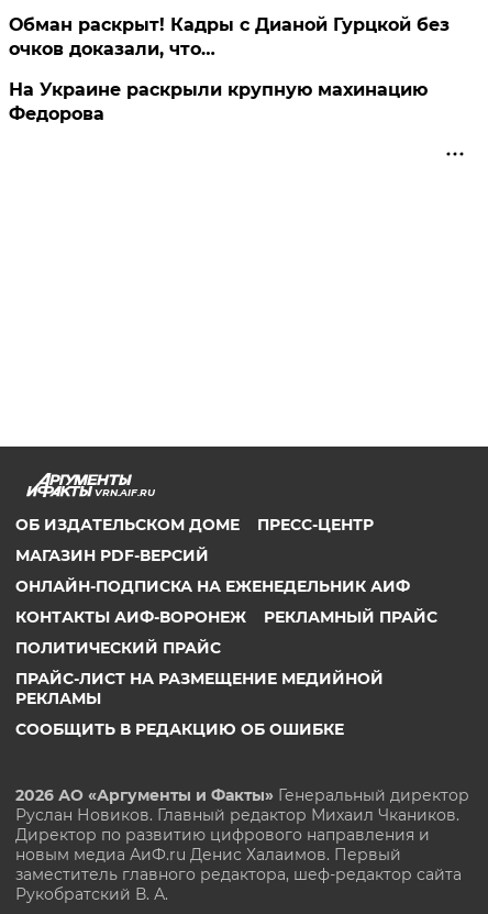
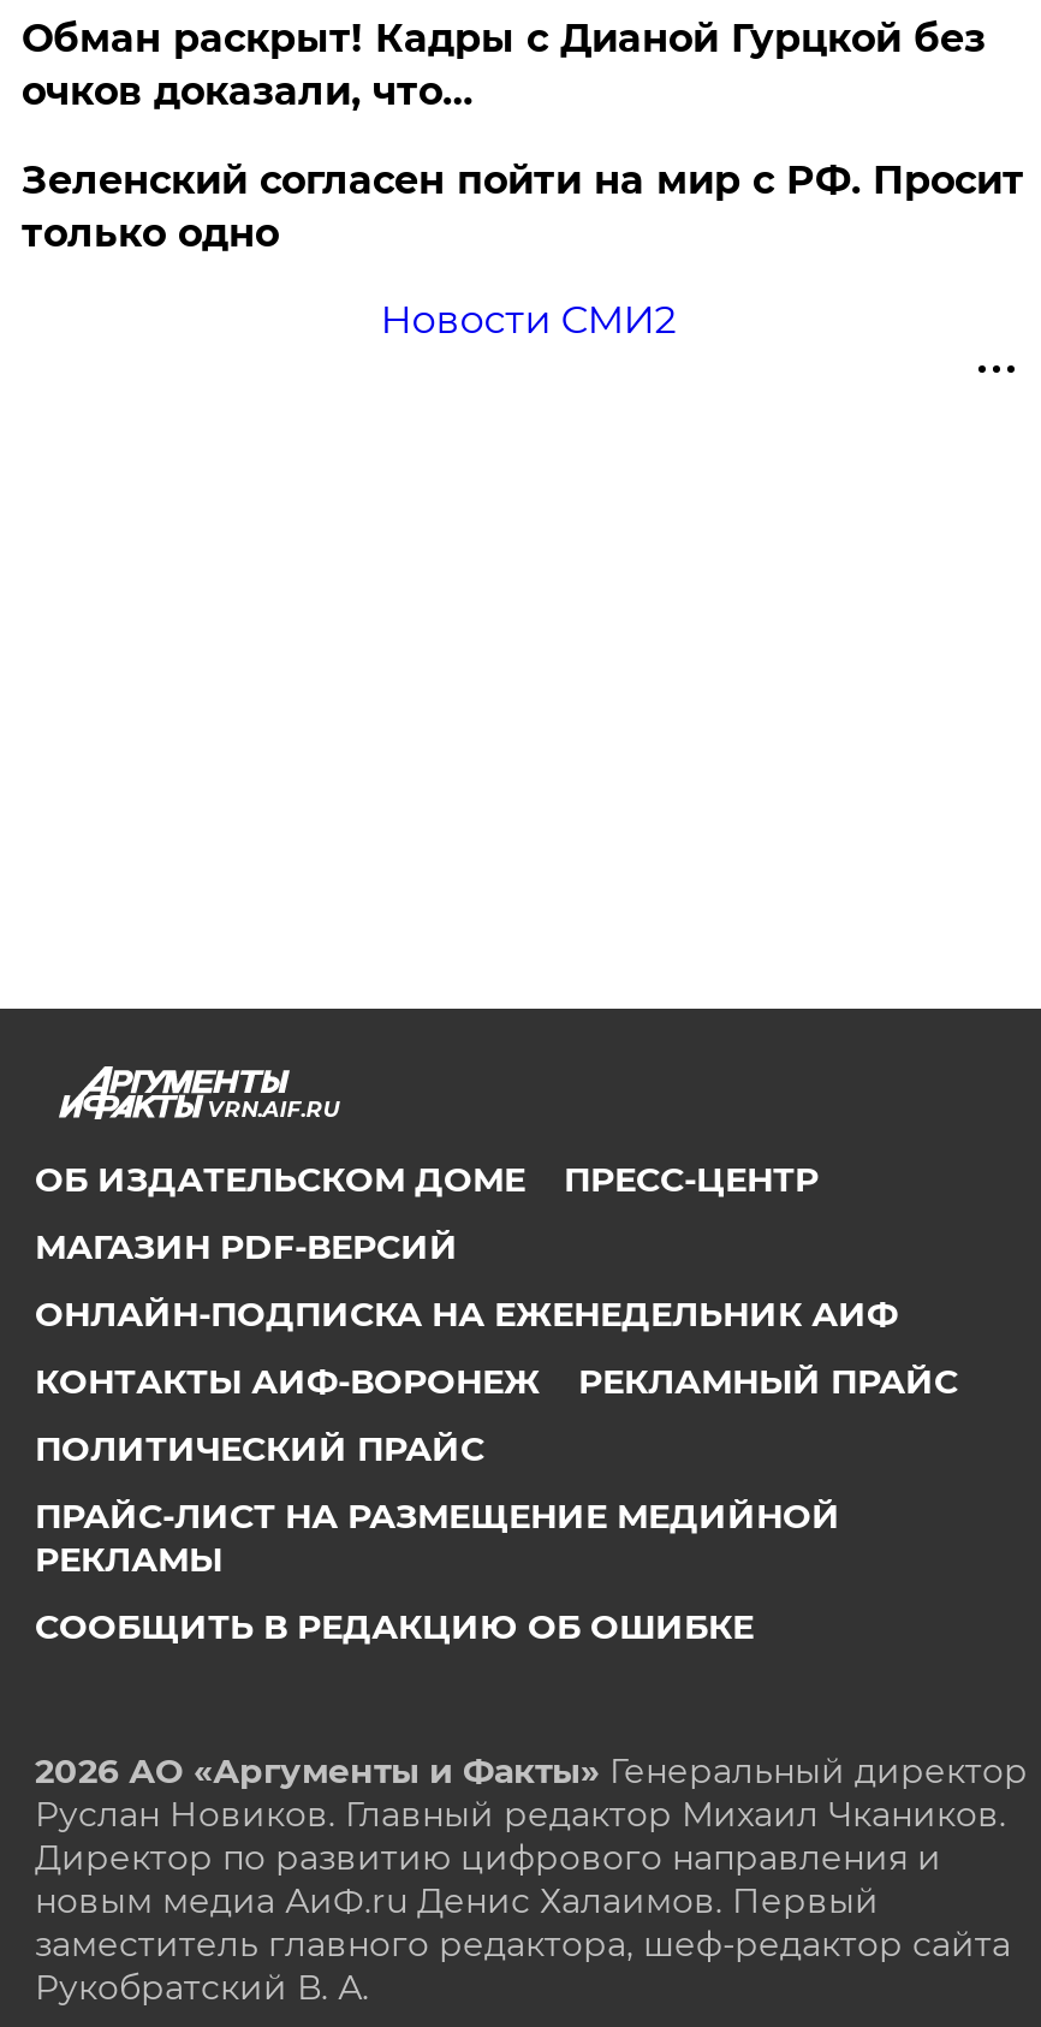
[9,79,428,124] На Украине раскрыли крупную махинацию | Федорова -> [21,157,1024,343] Зеленский согласен пойти на мир с РФ. Просит | только одно | Новости СМИ2

